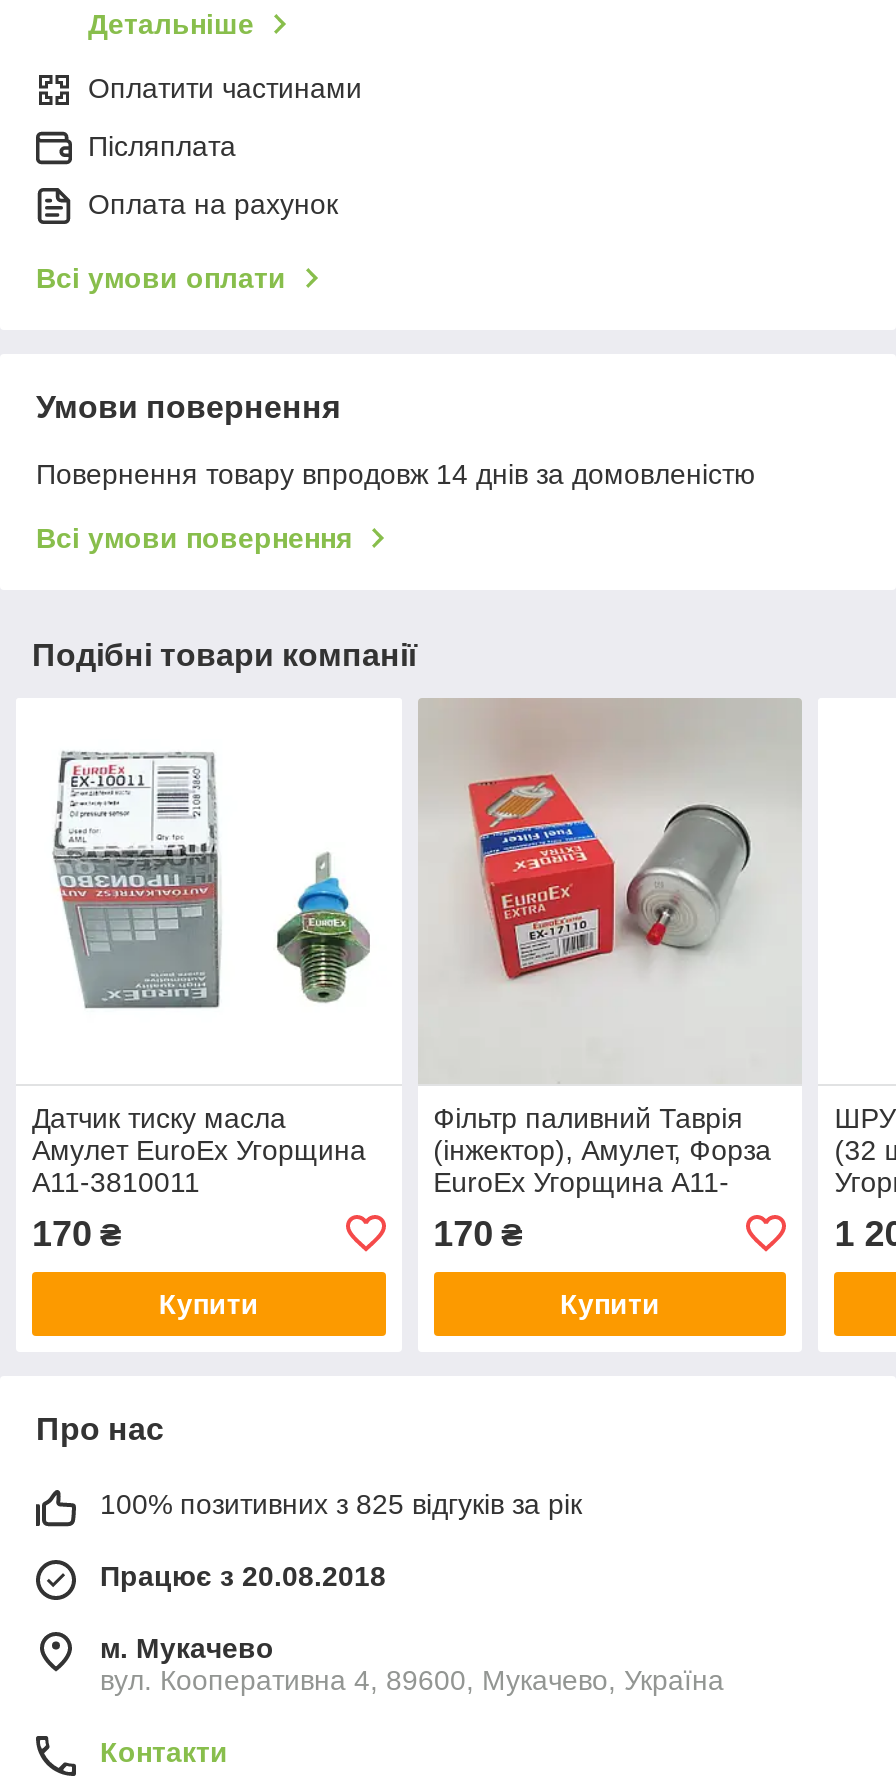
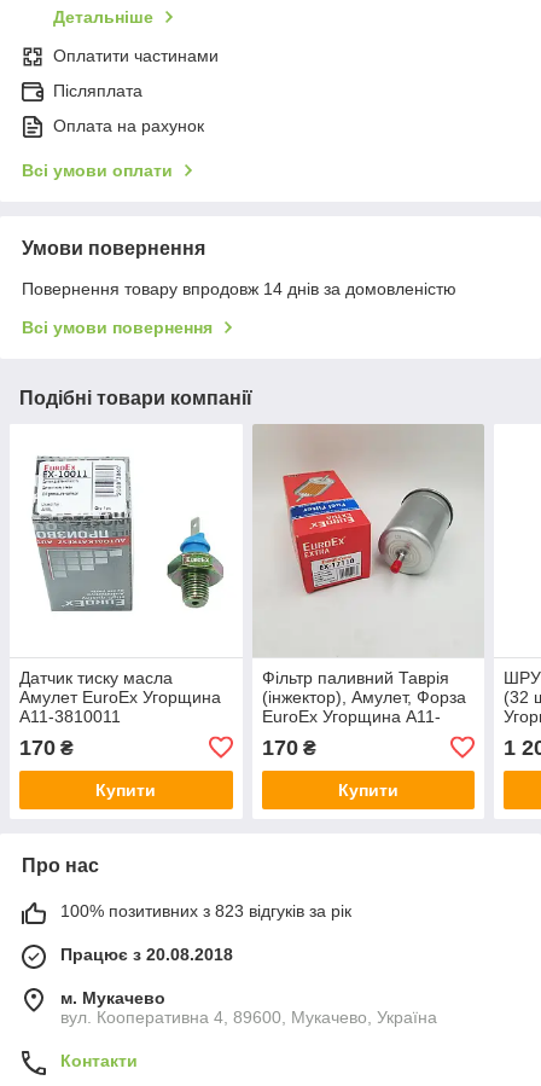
[100,1488,582,1520] 100% позитивних з 825 відгуків за рік -> [60,901,351,920] 100% позитивних з 823 відгуків за рік

